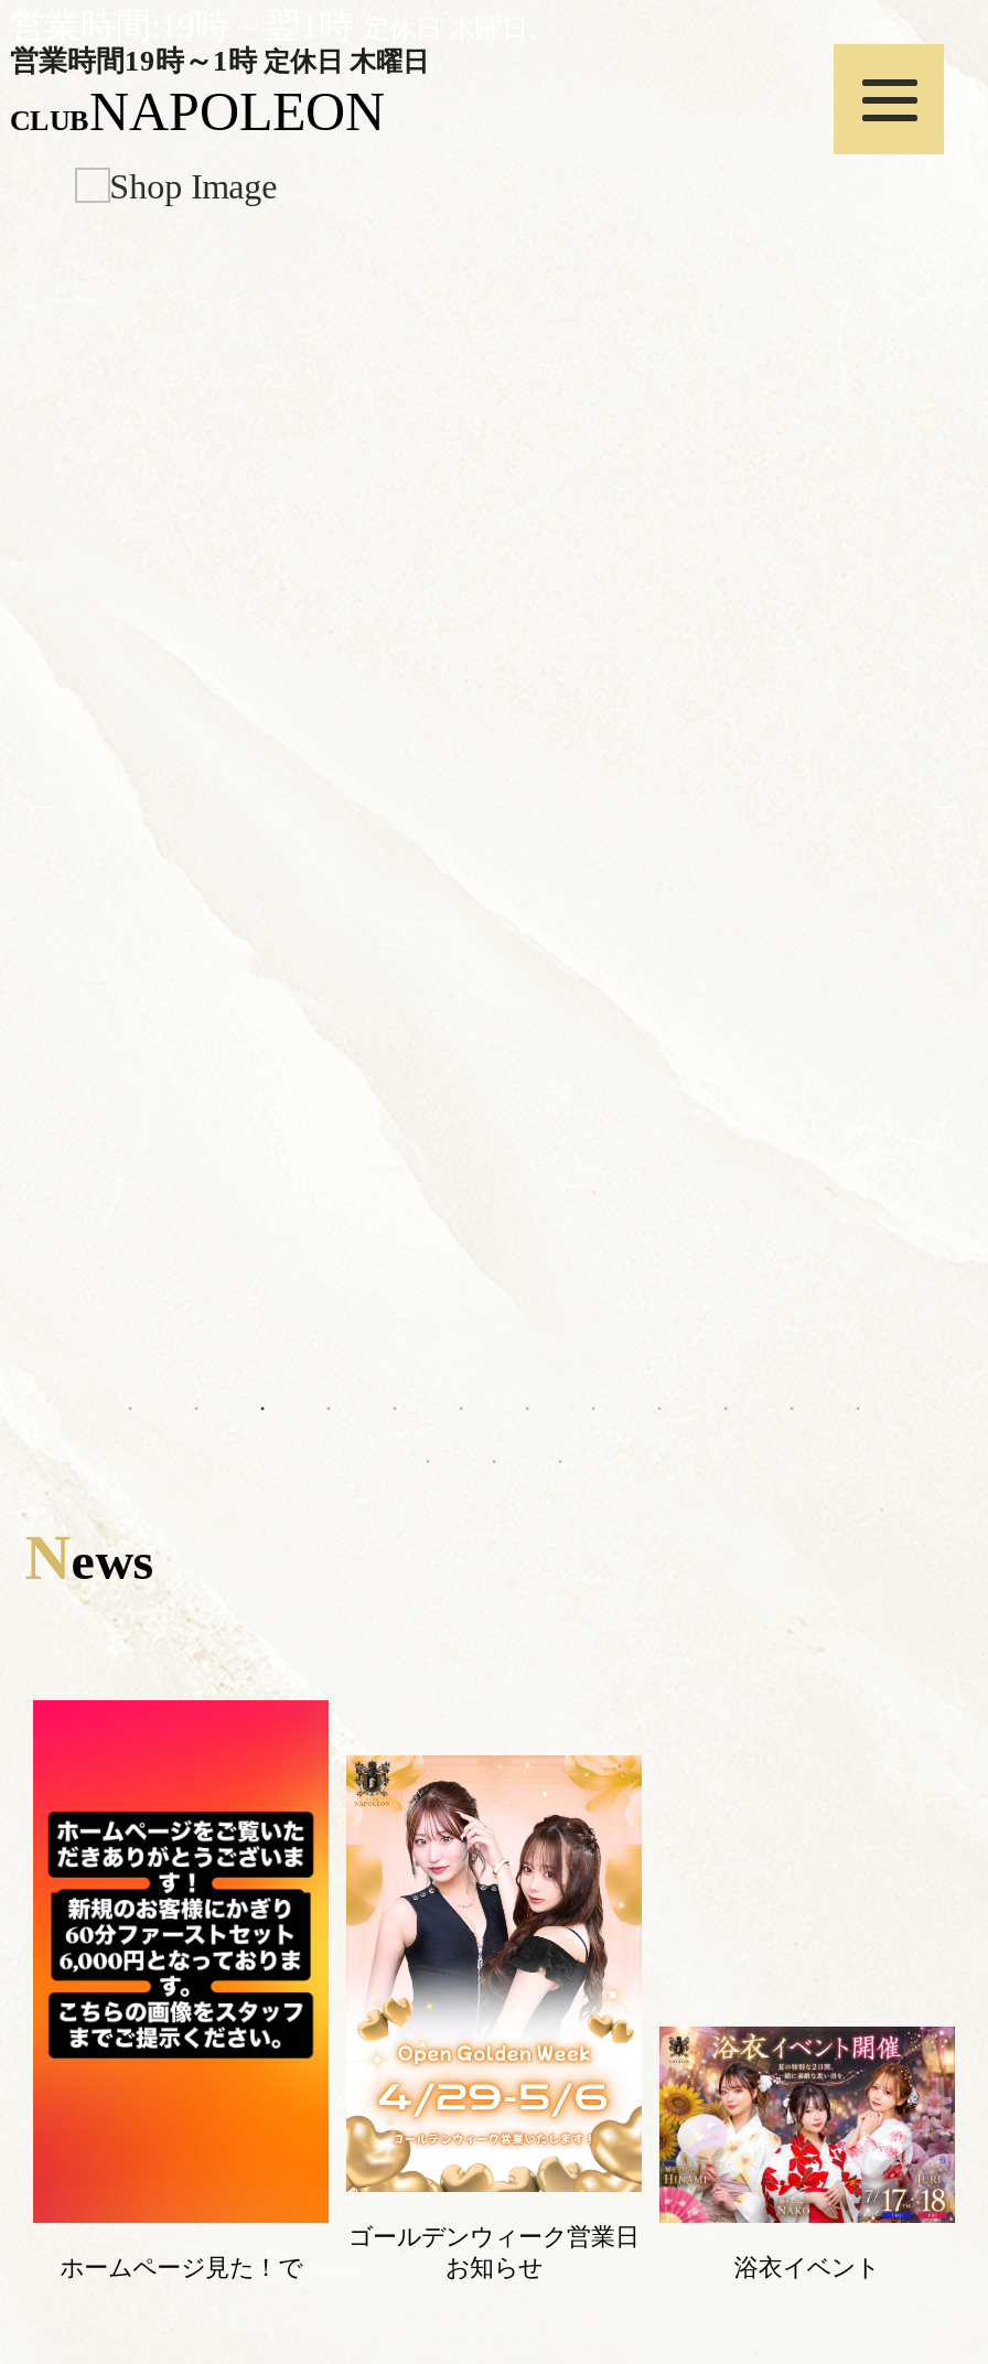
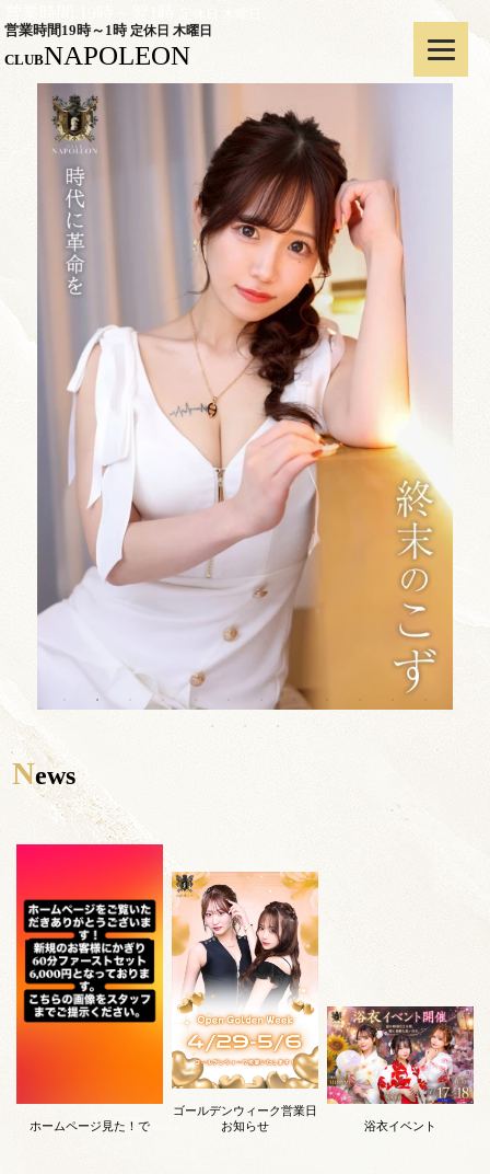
none -> [36,82,454,711] [image]

